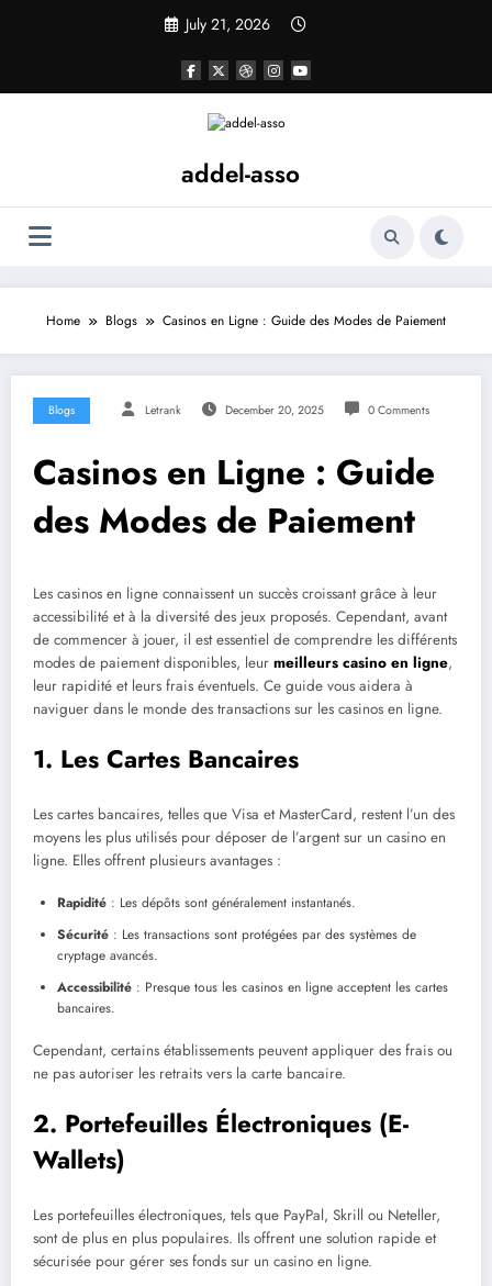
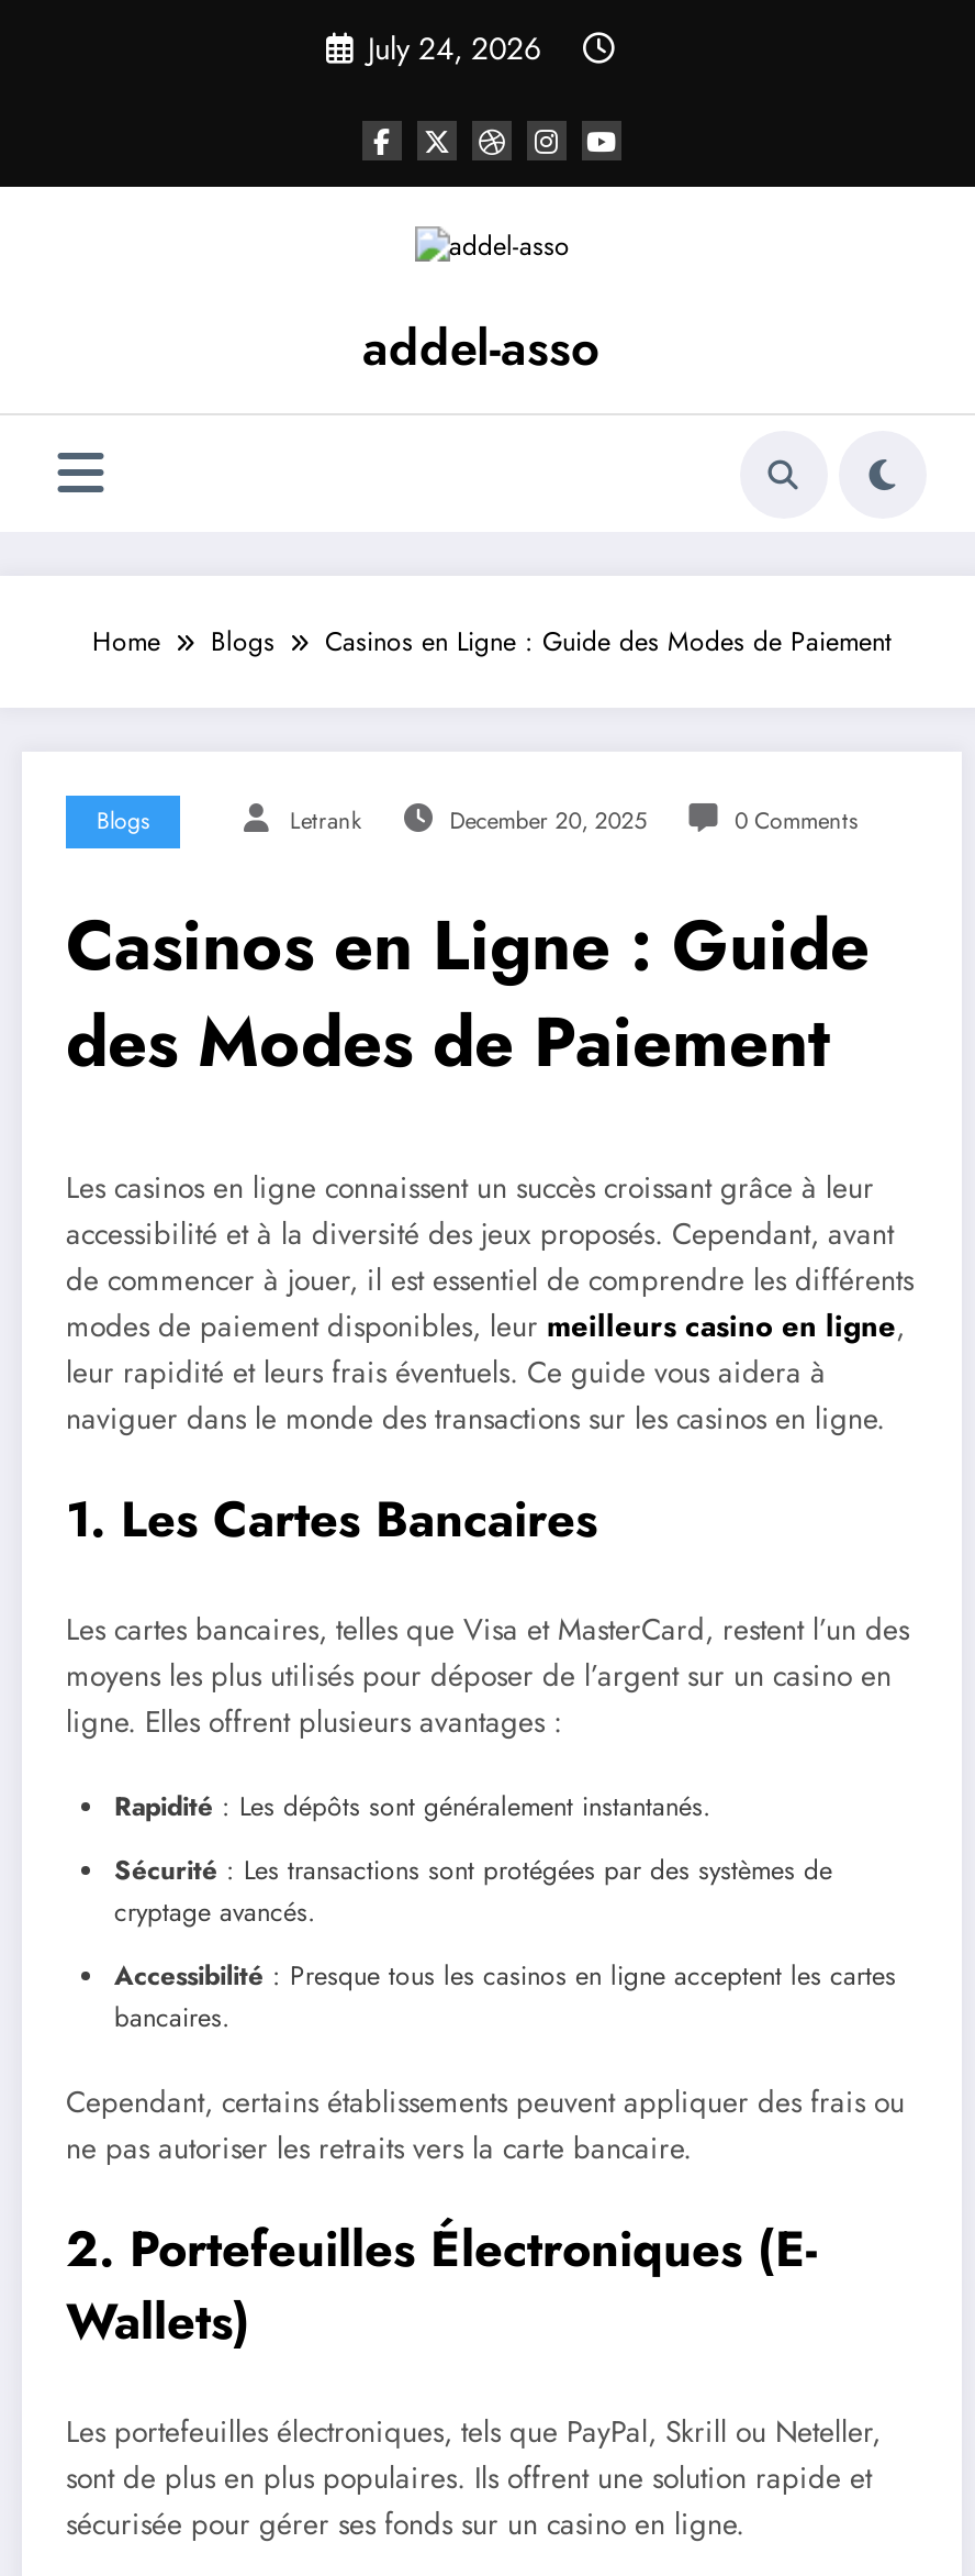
[185,13,270,35] July 21, 2026 -> [368,26,541,70] July 24, 2026

